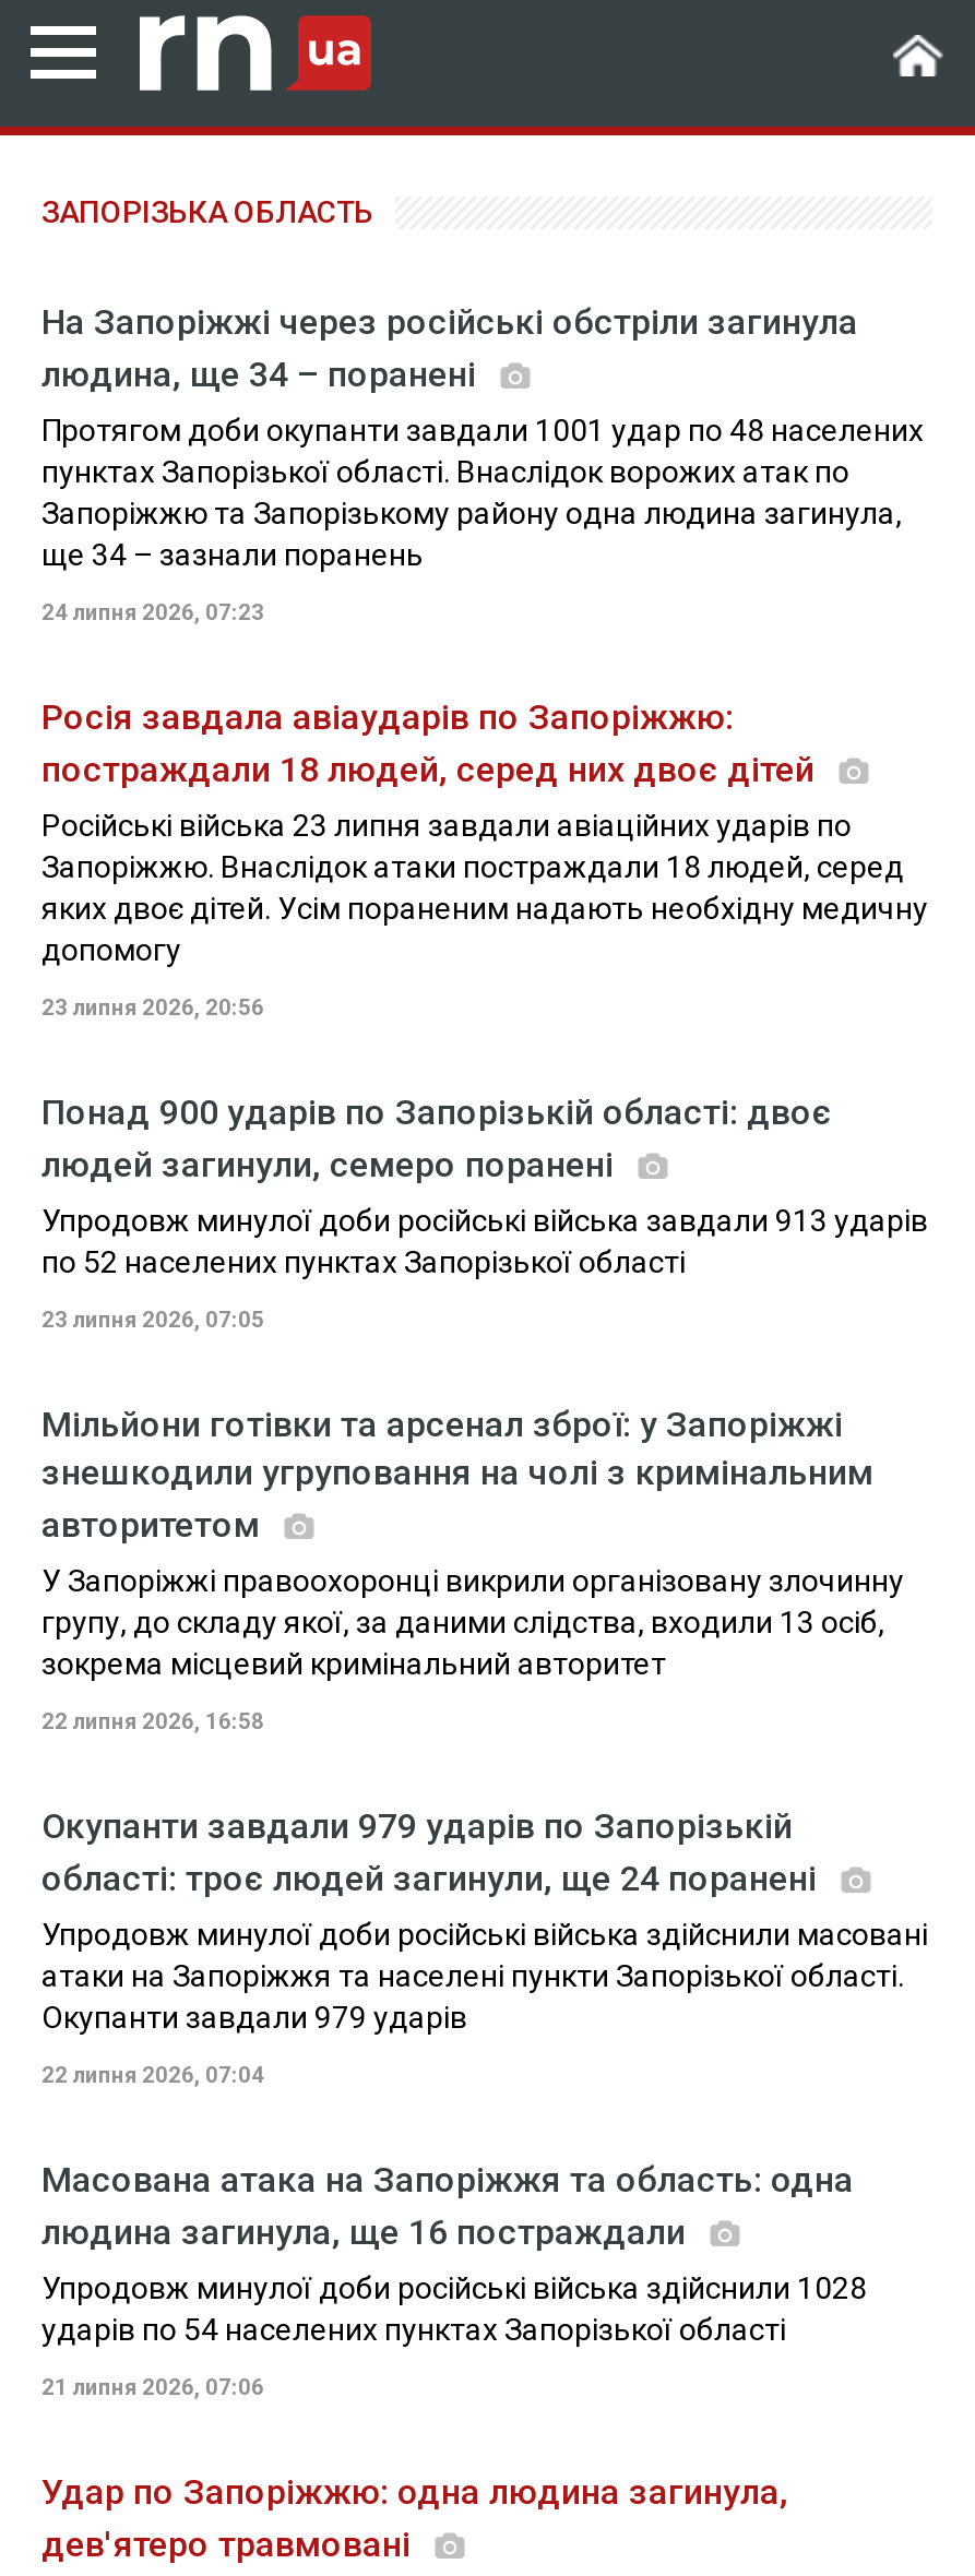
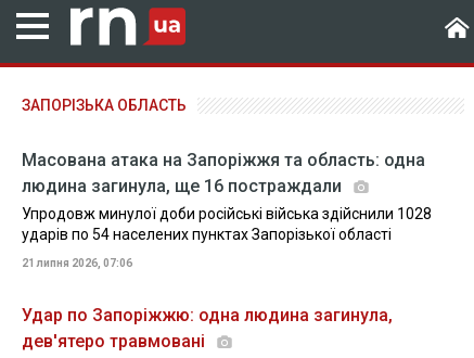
[41,301,928,2087] На Запоріжжі через російські обстріли загинула | людина, ще 34 – поранені | Протягом доби окупанти завдали 1001 удар по 48 населених | пунктах Запорізької області. Внаслідок ворожих атак по | Запоріжжю та Запорізькому району одна людина загинула, | ще 34 – зазнали поранень | 24 липня 2026, 07:23 | Росія завдала авіаударів по Запоріжжю: | постраждали 18 людей, серед них двоє дітей | Російські війська 23 липня завдали авіаційних ударів по | Запоріжжю. Внаслідок атаки постраждали 18 людей, серед | яких двоє дітей. Усім пораненим надають необхідну медичну | допомогу | 23 липня 2026, 20:56 | Понад 900 ударів по Запорізькій області: двоє | людей загинули, семеро поранені | Упродовж минулої доби російські війська завдали 913 ударів | по 52 населених пунктах Запорізької області | 23 липня 2026, 07:05 | Мільйони готівки та арсенал зброї: у Запоріжжі | знешкодили угруповання на чолі з кримінальним | авторитетом | У Запоріжжі правоохоронці викрили організовану злочинну | групу, до складу якої, за даними слідства, входили 13 осіб, | зокрема місцевий кримінальний авторитет | 22 липня 2026, 16:58 | Окупанти завдали 979 ударів по Запорізькій | області: троє людей загинули, ще 24 поранені | Упродовж минулої доби російські війська здійснили масовані | атаки на Запоріжжя та населені пункти Запорізької області. | Окупанти завдали 979 ударів | 22 липня 2026, 07:04 -> none

